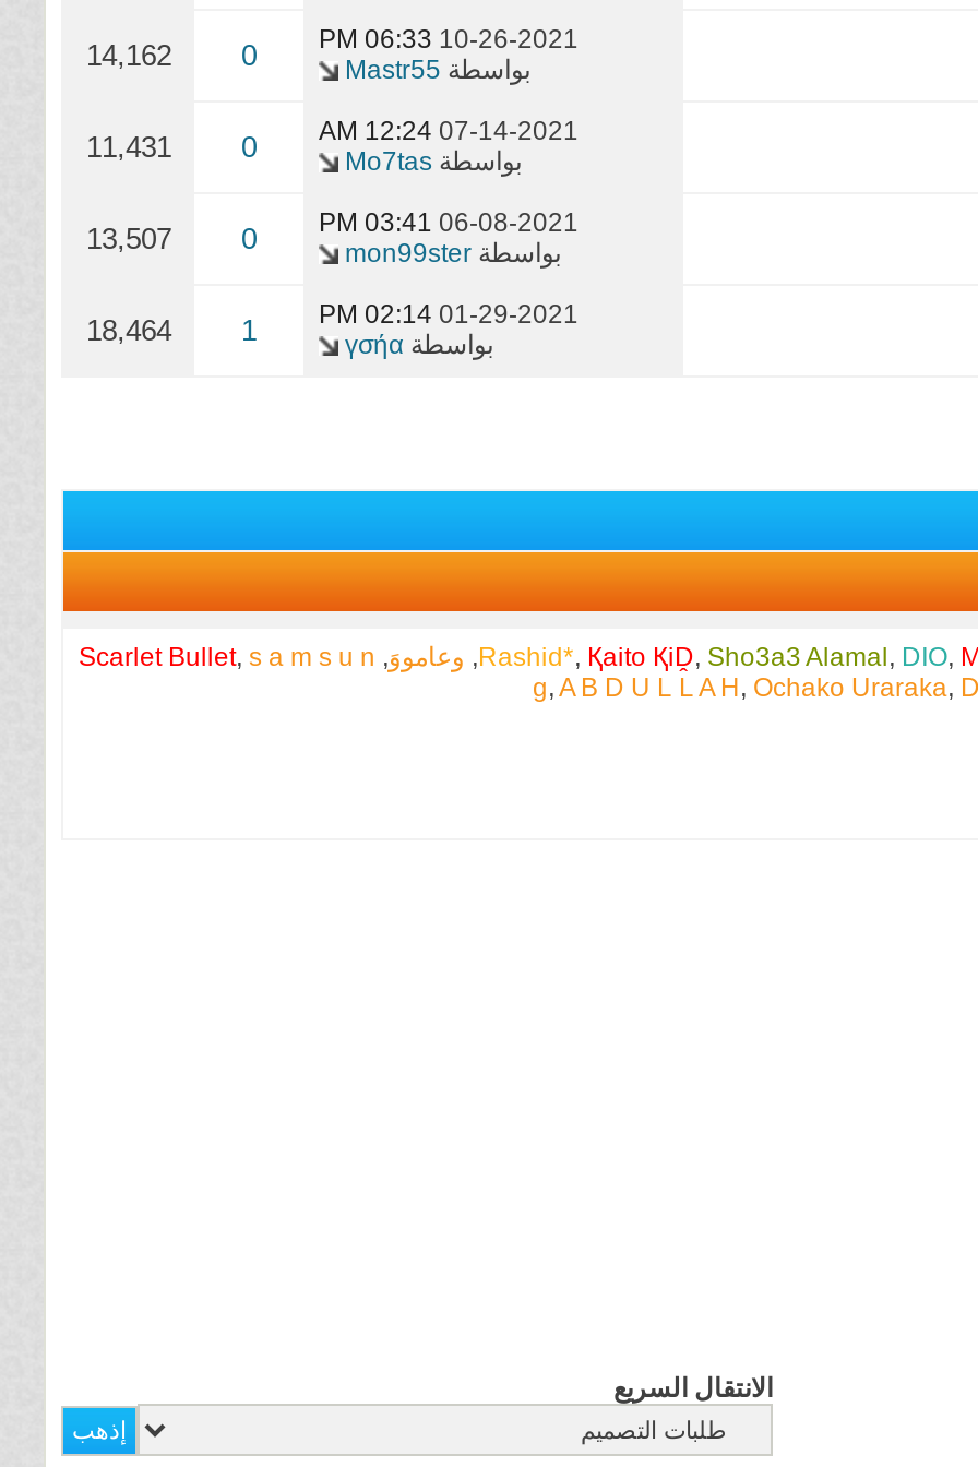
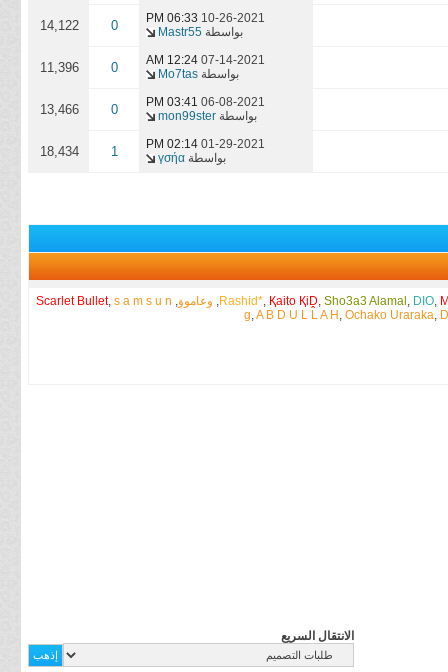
[86,39,171,72] 14,162 -> [39,18,78,33] 14,122
[86,131,171,164] 11,431 -> [39,60,78,75] 11,396
[86,223,171,255] 13,507 -> [39,102,78,117] 13,466
[86,314,171,347] 18,464 -> [39,144,78,159] 18,434

